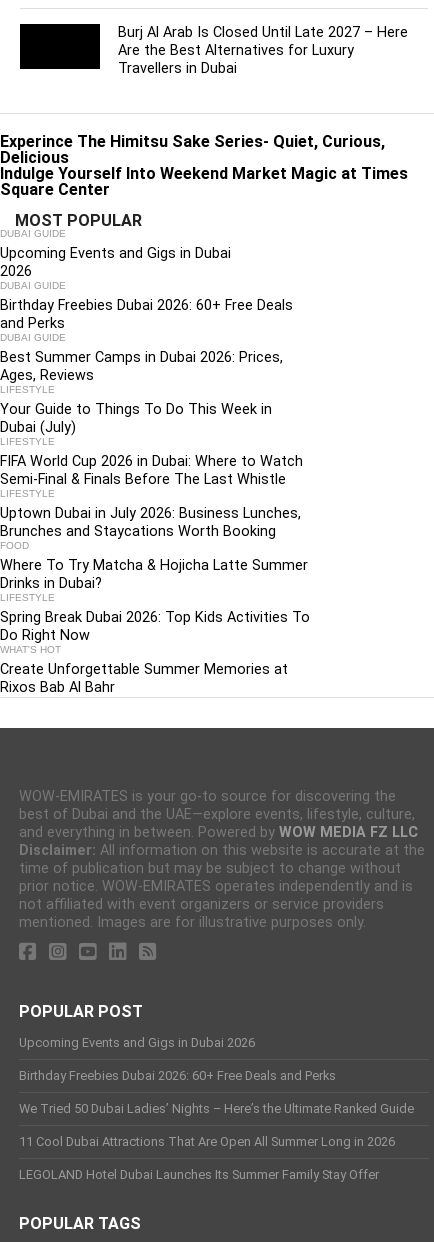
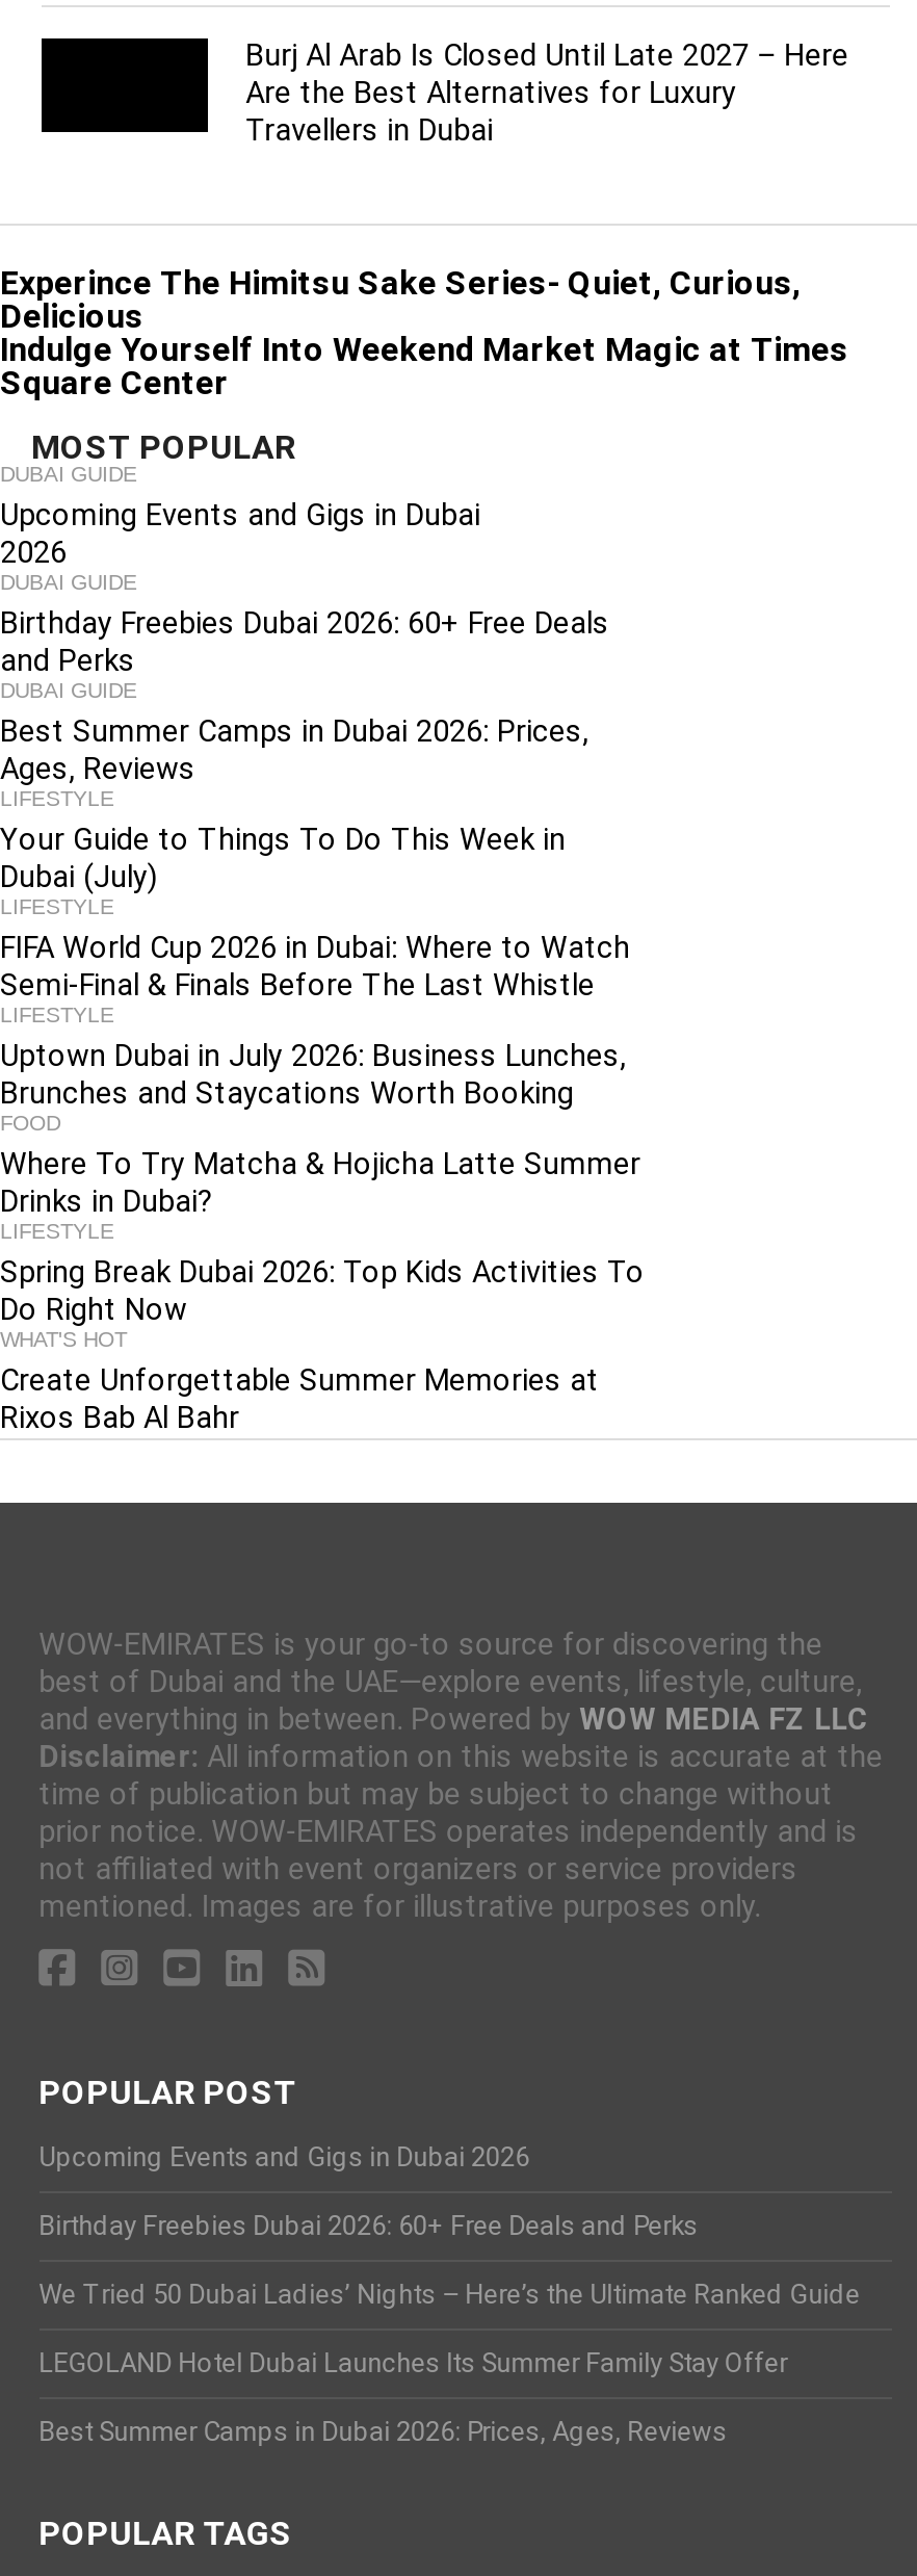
[19,1134,395,1149] 11 Cool Dubai Attractions That Are Open All Summer Long in 2026 -> none
moved [19,1167,379,1182] -> [39,2347,787,2378]: LEGOLAND Hotel Dubai Launches Its Summer Family Stay Offer
none -> [39,2416,727,2447] Best Summer Camps in Dubai 2026: Prices, Ages, Reviews

